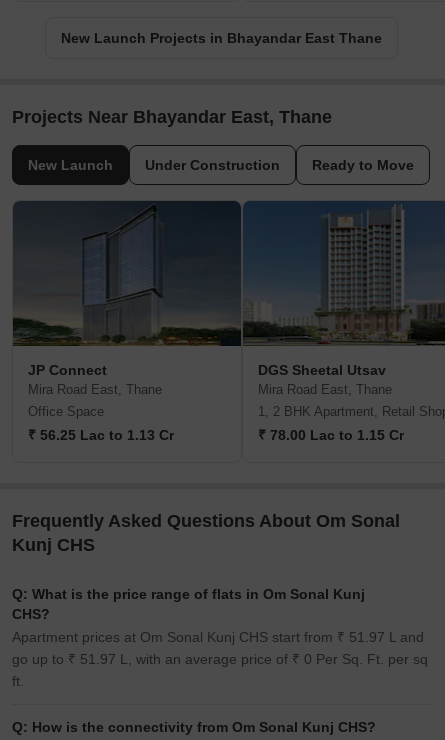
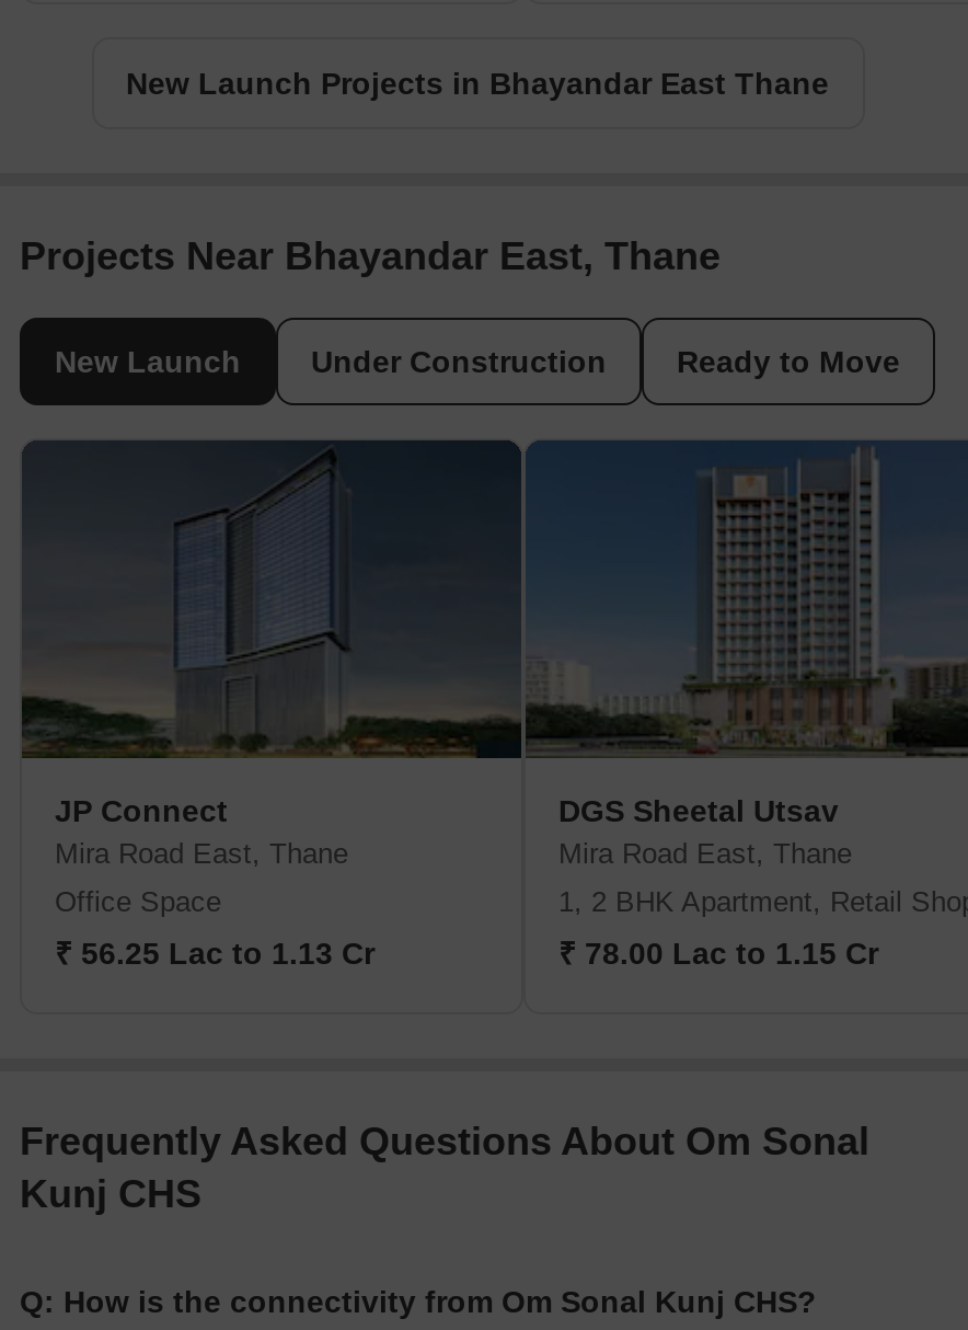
[12,586,428,689] Q: What is the price range of flats in Om Sonal Kunj | CHS? | Apartment prices at Om Sonal Kunj CHS start from ₹ 51.97 L and | go up to ₹ 51.97 L, with an average price of ₹ 0 Per Sq. Ft. per sq | ft. -> none

